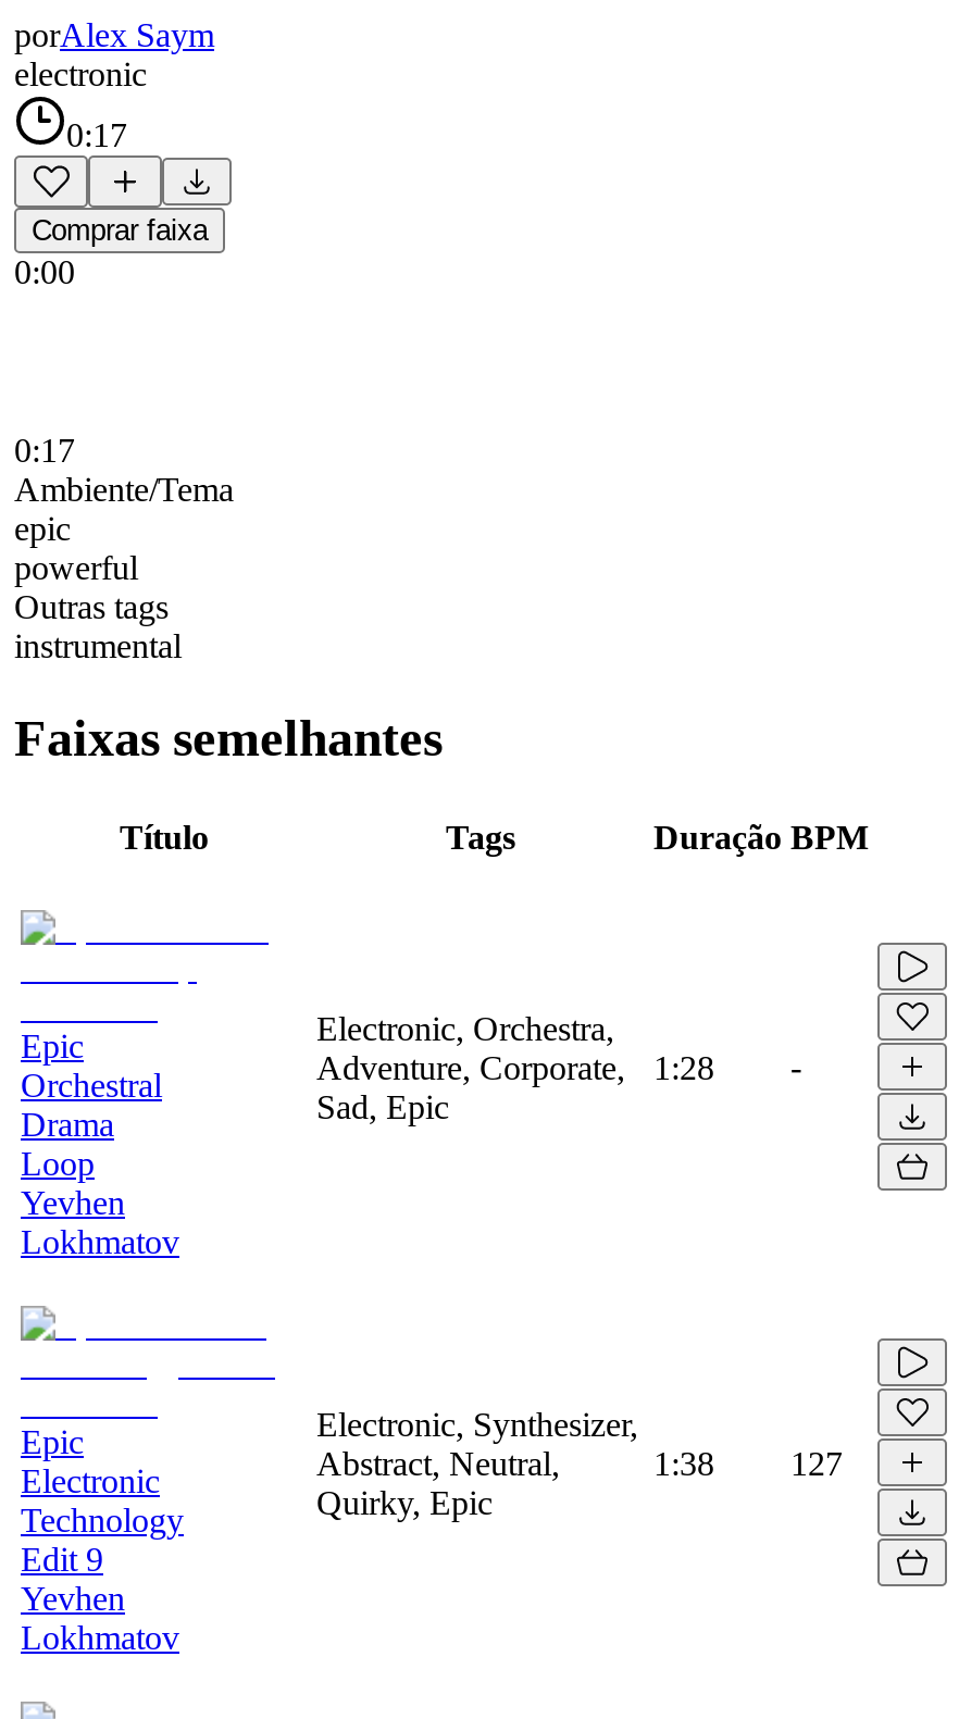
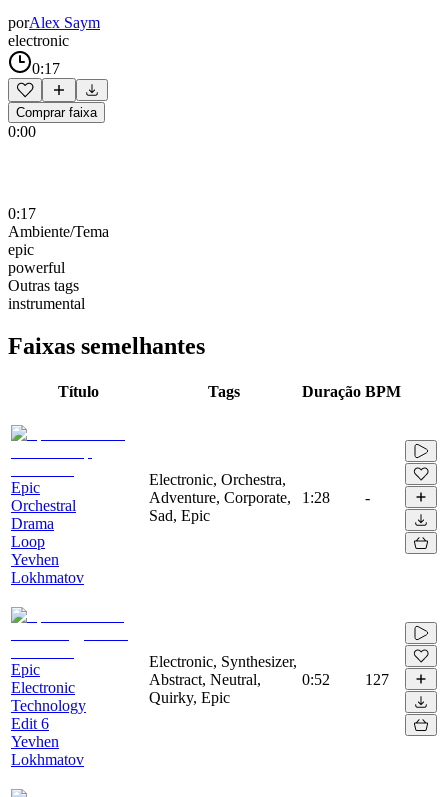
[653,1444,714,1481] 1:38 -> [302,671,330,688] 0:52
[21,1540,103,1577] Edit 9 -> [11,715,49,732] Edit 6

